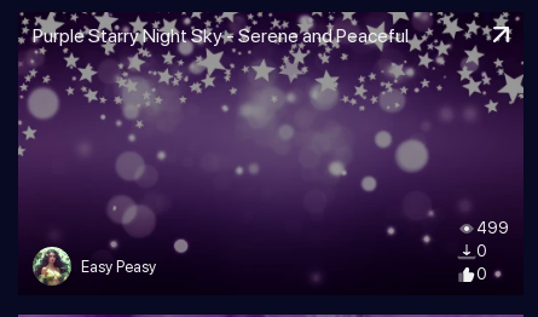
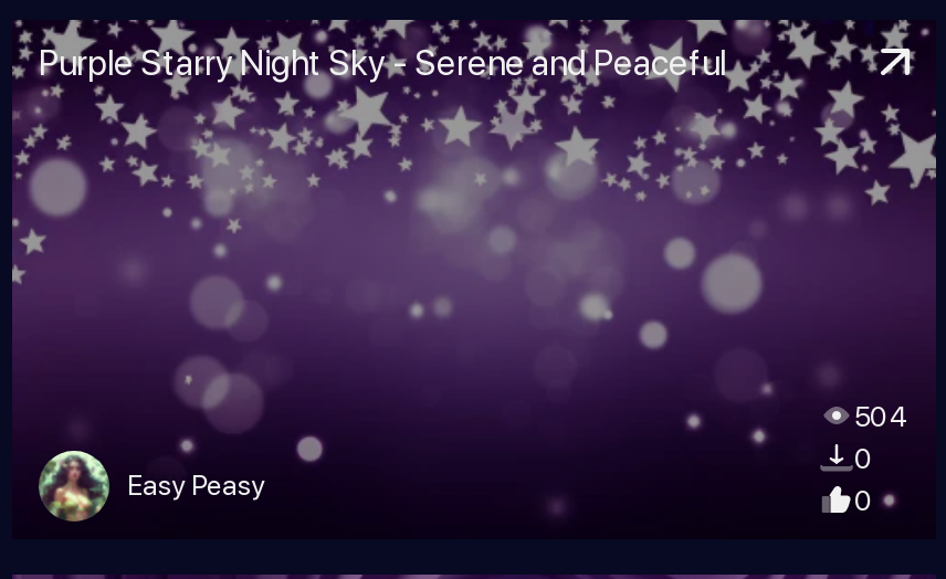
[476,219,509,237] 499 -> [854,400,910,434] 504

